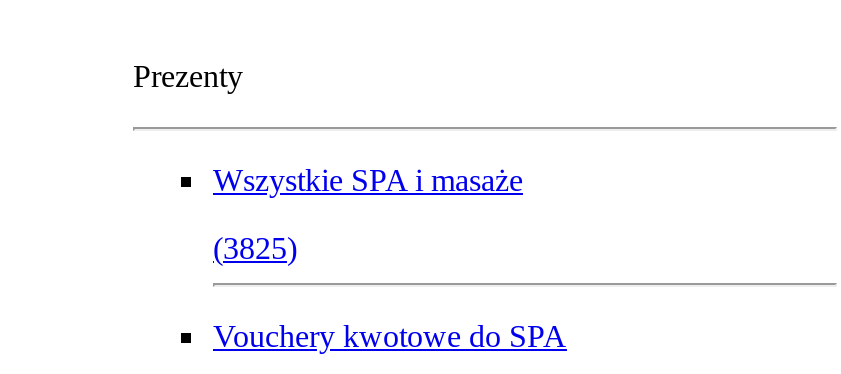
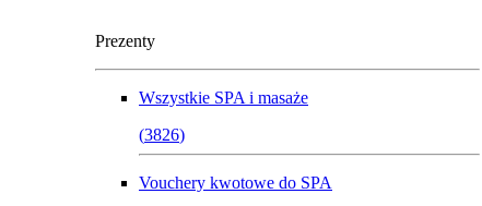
[213,231,297,265] (3825) -> [139,125,185,144] (3826)

